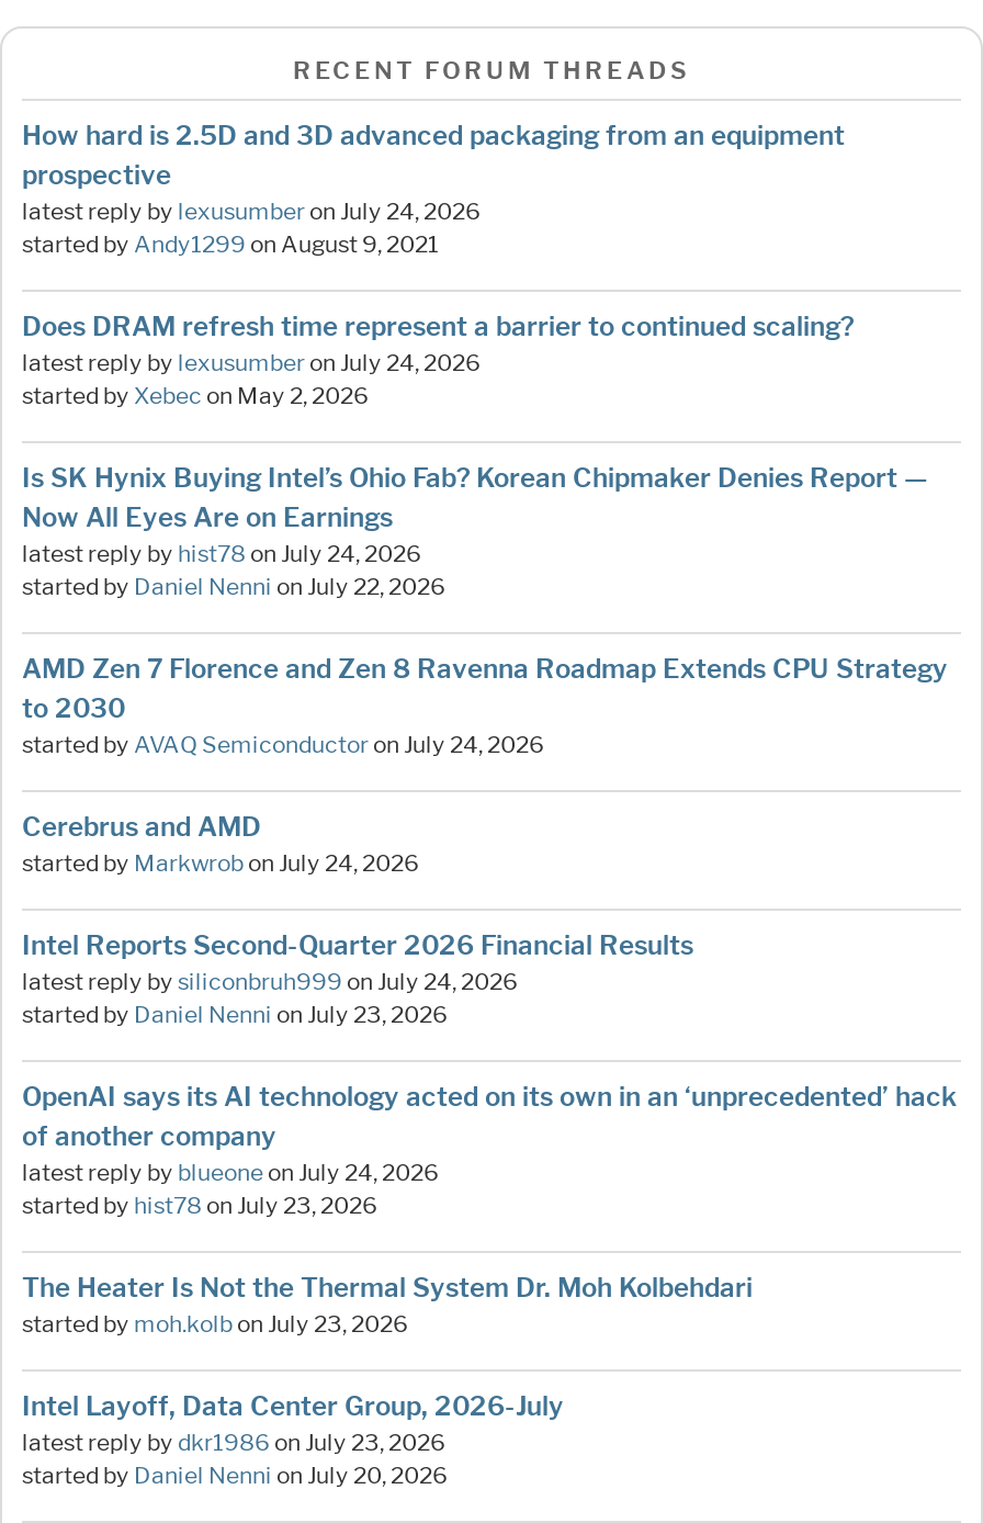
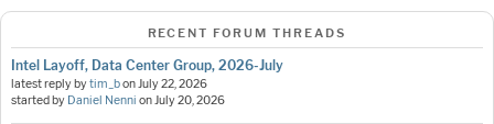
[22,119,957,1339] How hard is 2.5D and 3D advanced packaging from an equipment | prospective | latest reply by lexusumber on July 24, 2026 | started by Andy1299 on August 9, 2021 | Does DRAM refresh time represent a barrier to continued scaling? | latest reply by lexusumber on July 24, 2026 | started by Xebec on May 2, 2026 | Is SK Hynix Buying Intel’s Ohio Fab? Korean Chipmaker Denies Report — | Now All Eyes Are on Earnings | latest reply by hist78 on July 24, 2026 | started by Daniel Nenni on July 22, 2026 | AMD Zen 7 Florence and Zen 8 Ravenna Roadmap Extends CPU Strategy | to 2030 | started by AVAQ Semiconductor on July 24, 2026 | Cerebrus and AMD | started by Markwrob on July 24, 2026 | Intel Reports Second-Quarter 2026 Financial Results | latest reply by siliconbruh999 on July 24, 2026 | started by Daniel Nenni on July 23, 2026 | OpenAI says its AI technology acted on its own in an ‘unprecedented’ hack | of another company | latest reply by blueone on July 24, 2026 | started by hist78 on July 23, 2026 | The Heater Is Not the Thermal System Dr. Moh Kolbehdari | started by moh.kolb on July 23, 2026 -> none
[22,1429,445,1458] latest reply by dkr1986 on July 23, 2026 -> [11,77,207,91] latest reply by tim_b on July 22, 2026

